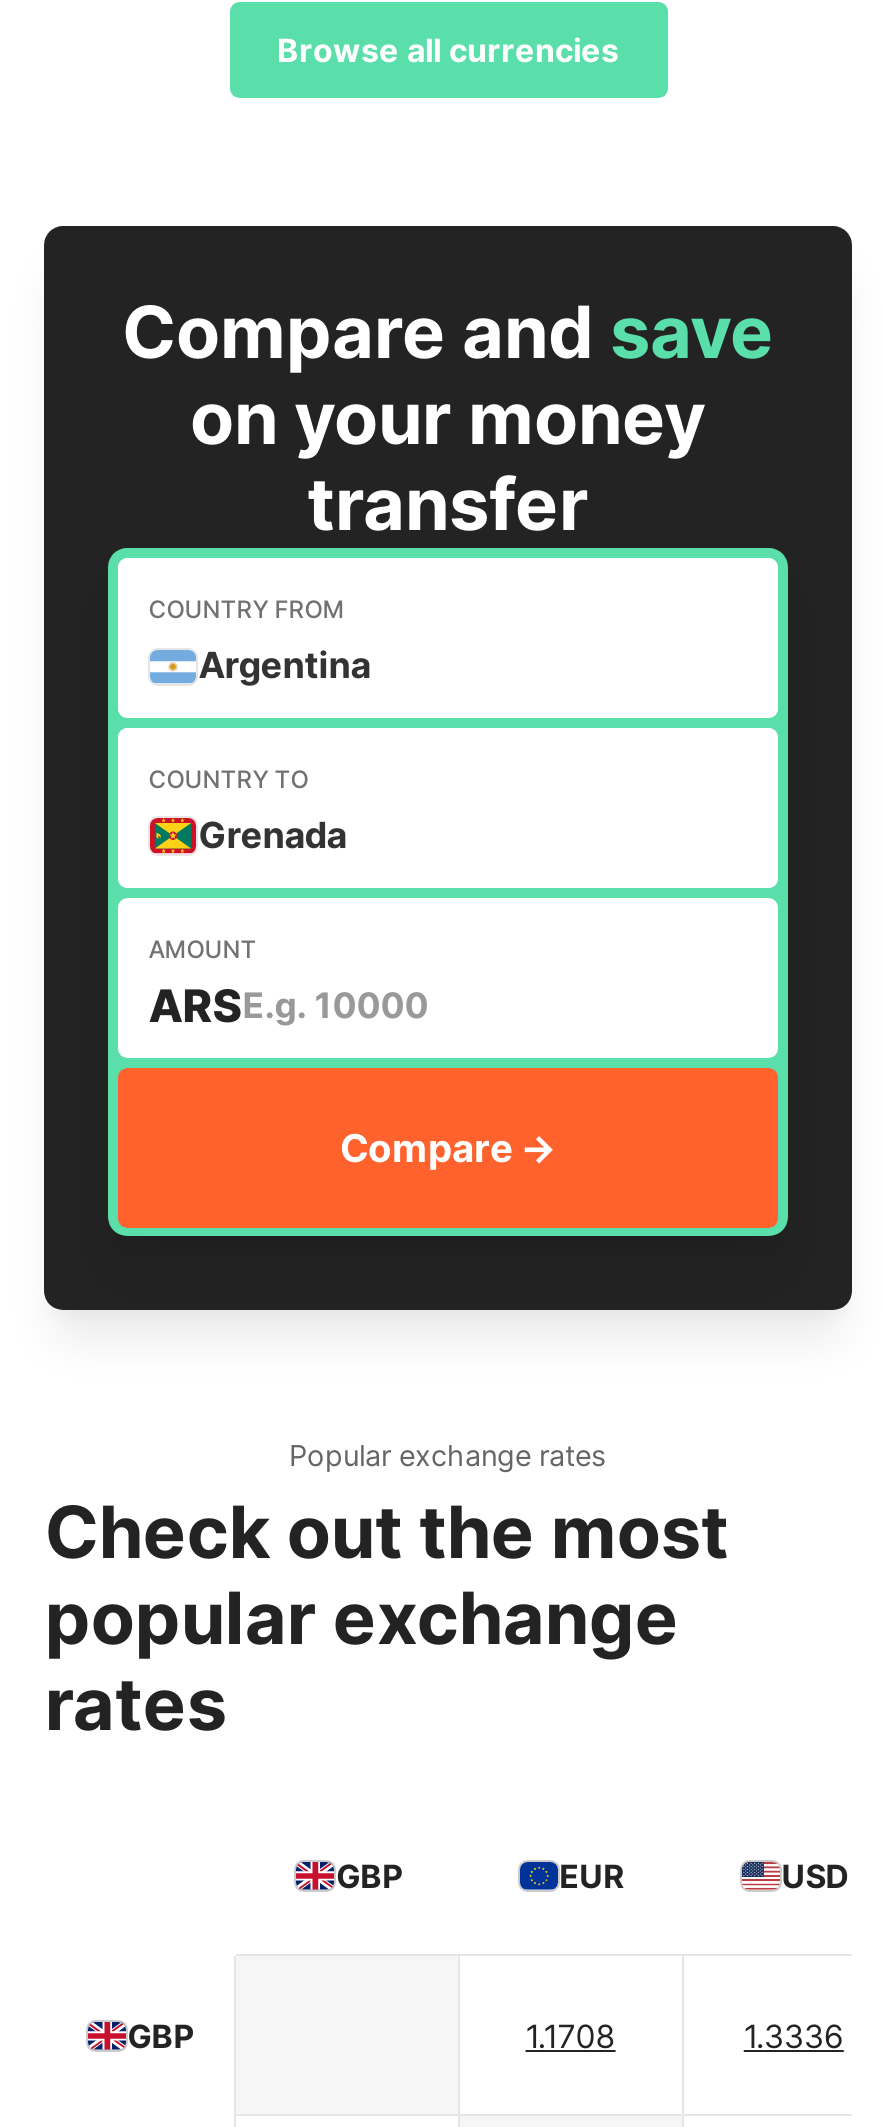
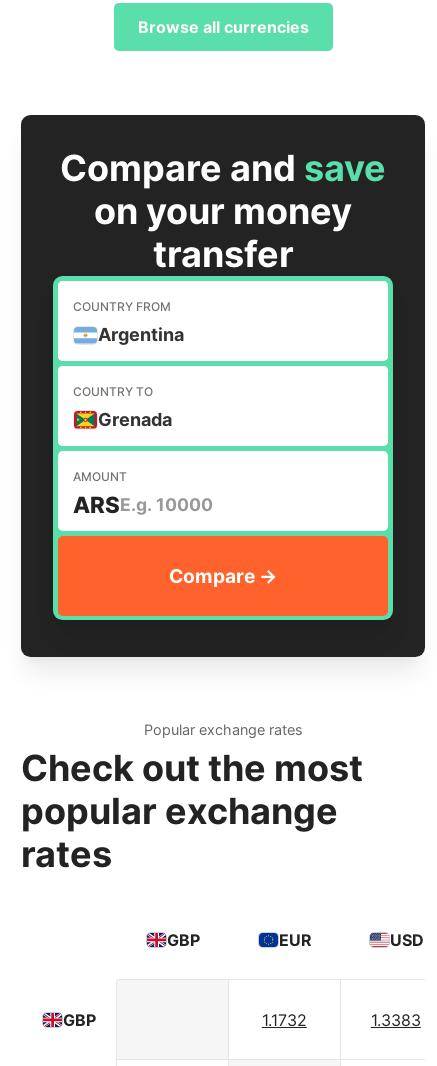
[526,2015,616,2055] 1.1708 -> [262,1010,307,1030] 1.1732
[744,2015,844,2055] 1.3336 -> [371,1010,421,1030] 1.3383

